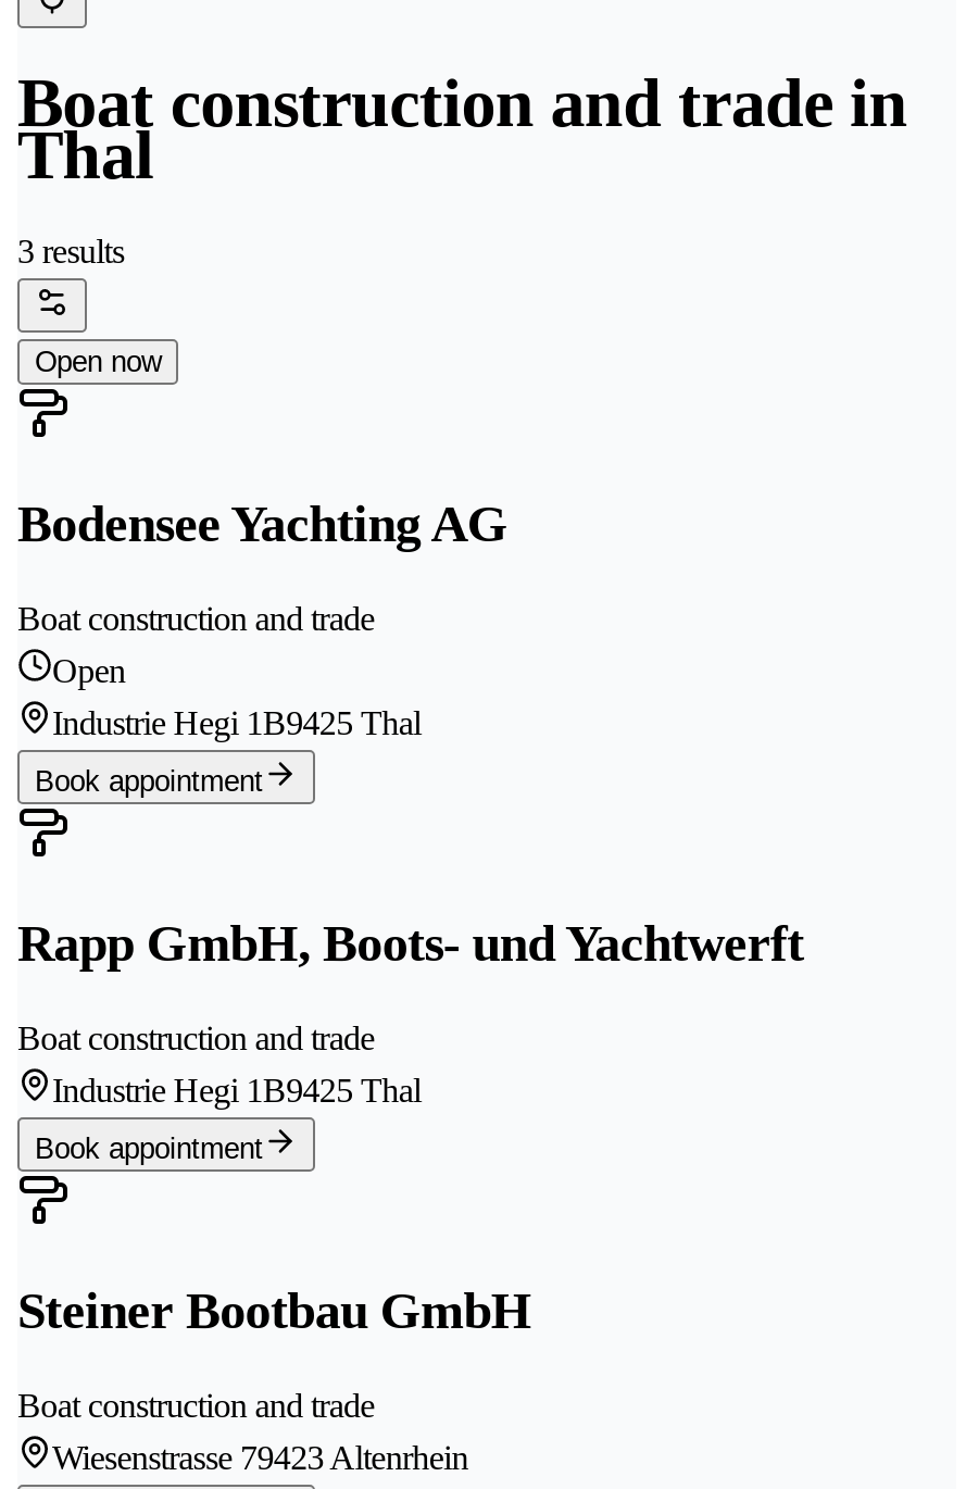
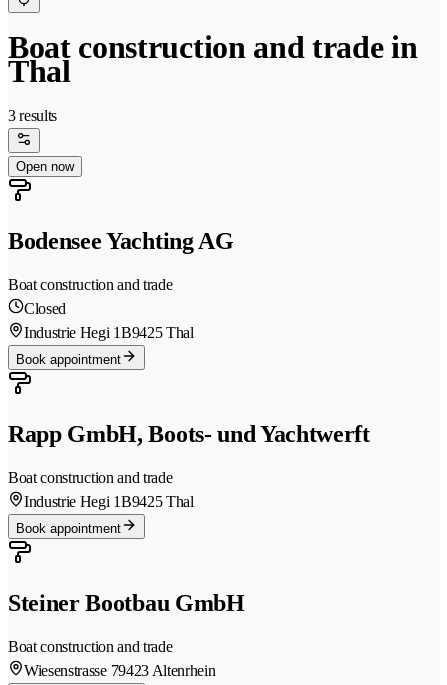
[52,653,125,690] Open -> [24,300,66,317] Closed

